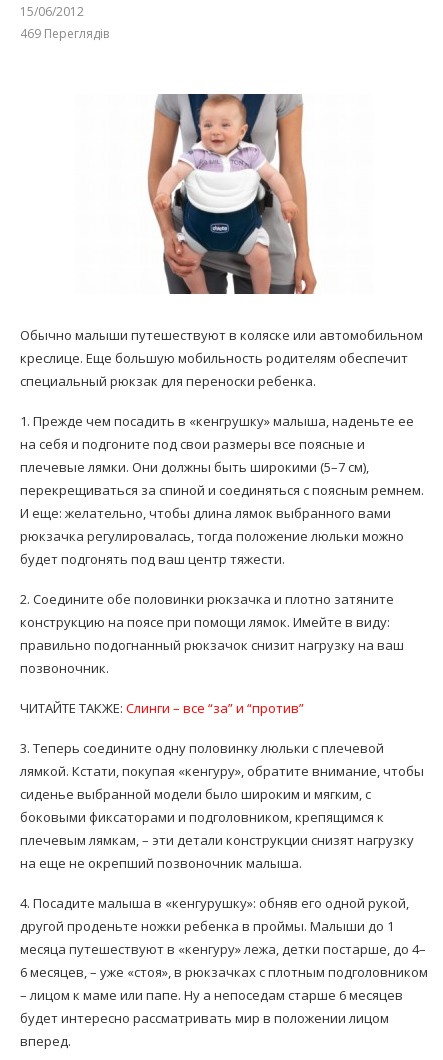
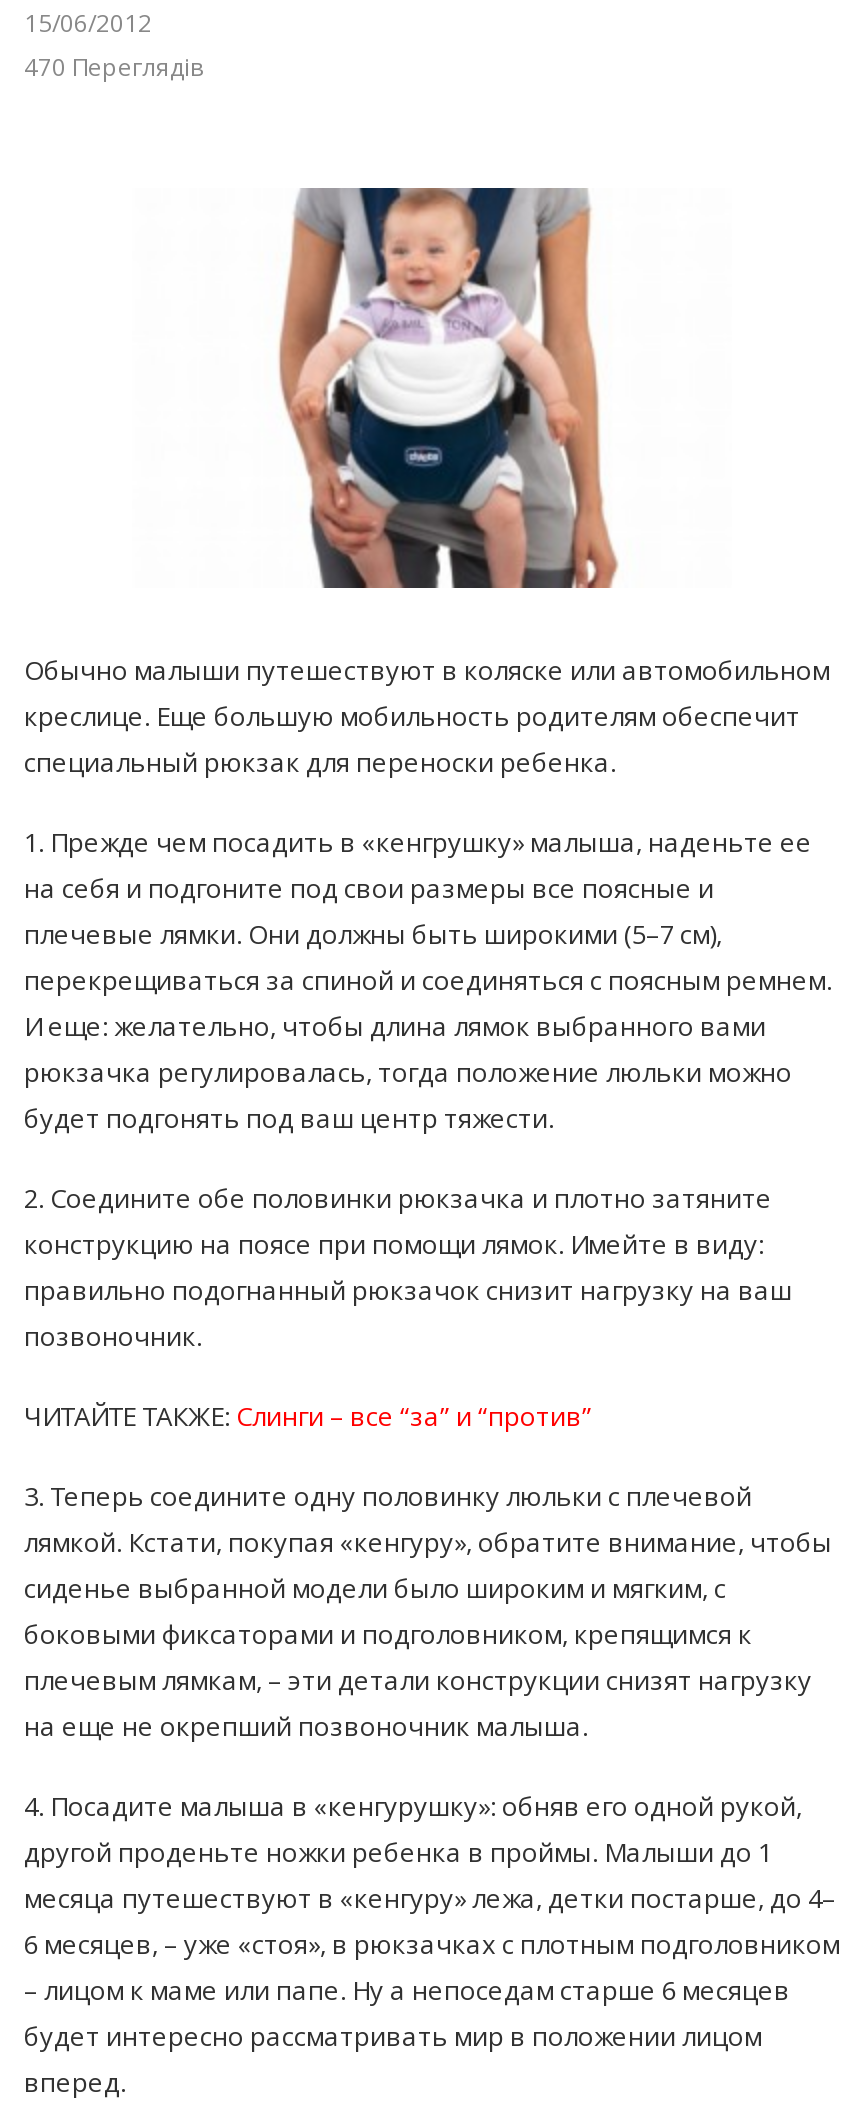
[20,25,109,42] 469 Переглядів -> [24,50,202,84] 470 Переглядів

